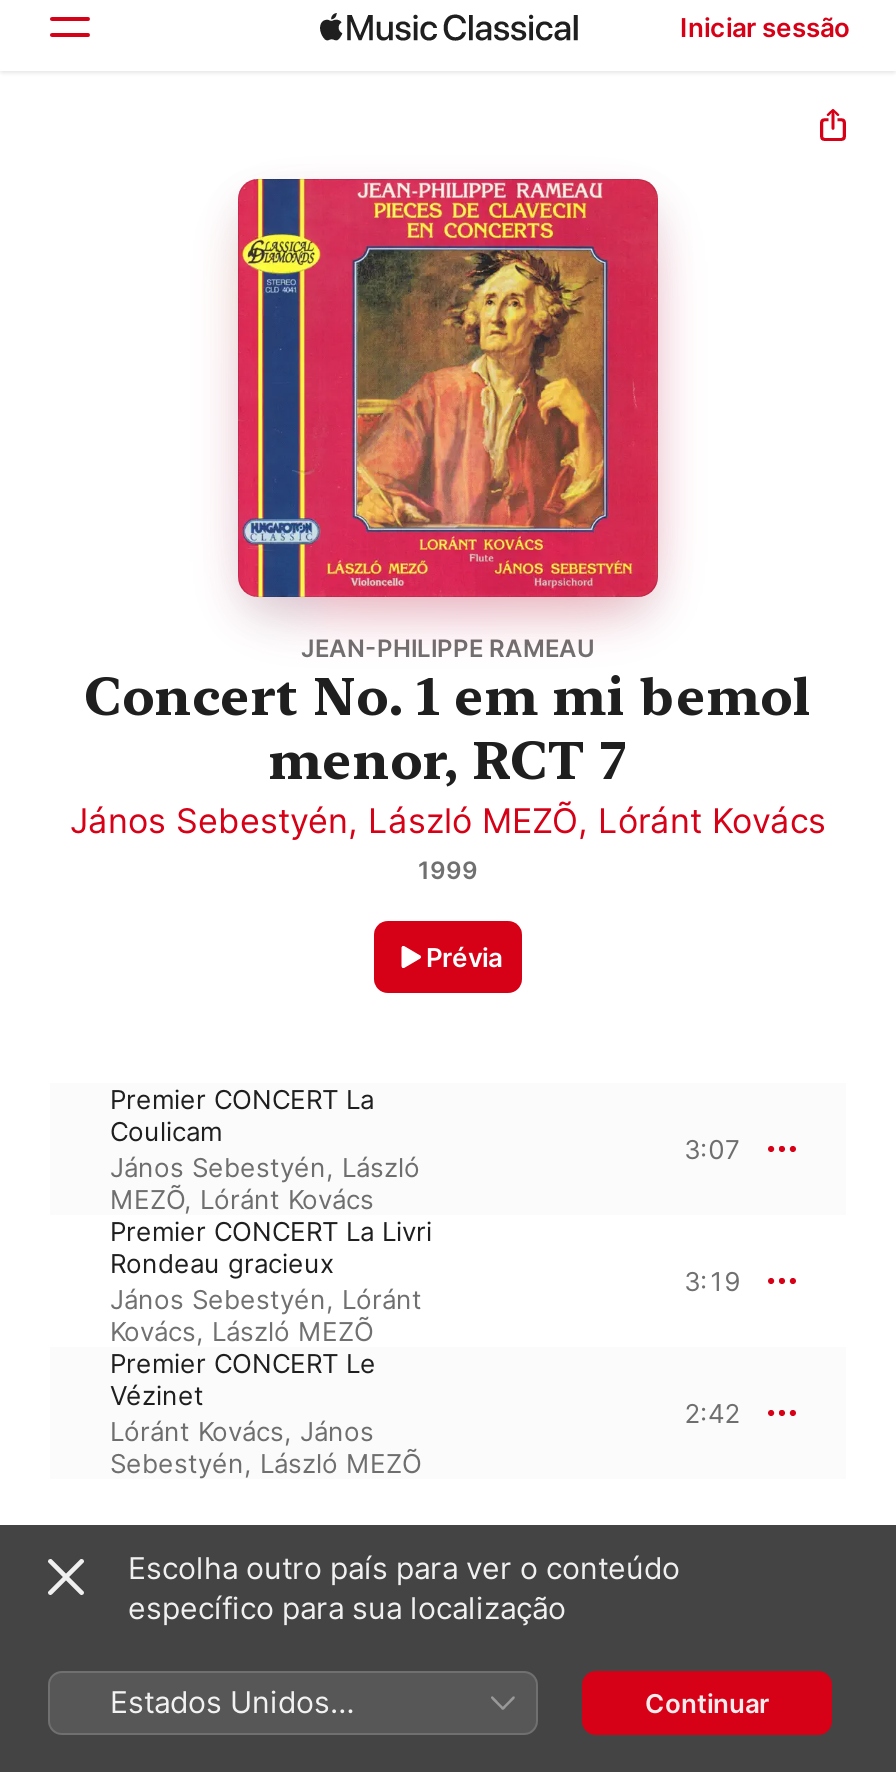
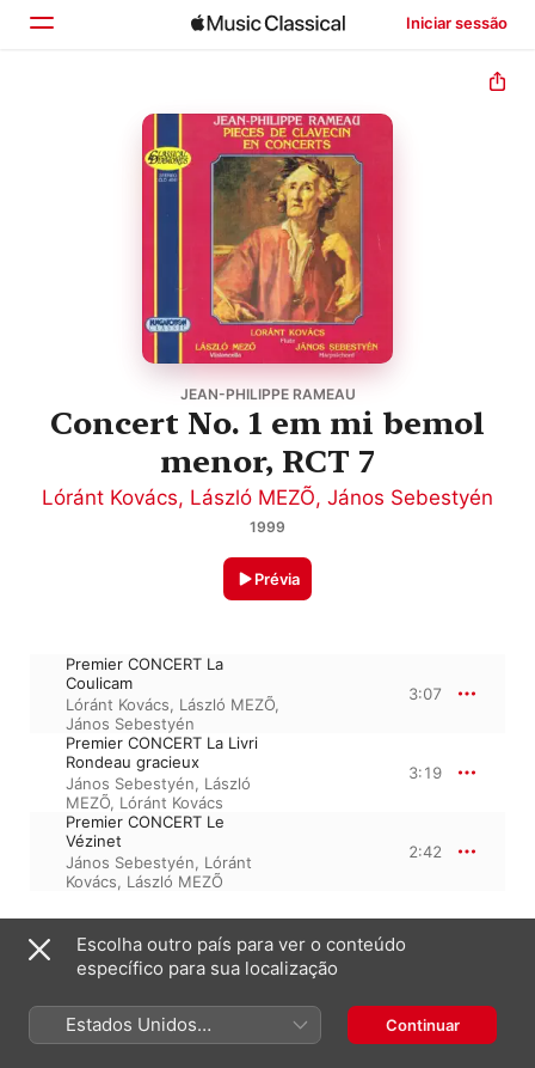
[70,801,826,841] János Sebestyén, László MEZÕ, Lóránt Kovács -> [42,485,493,509] Lóránt Kovács, László MEZÕ, János Sebestyén
moved [110,1151,420,1215] -> [66,774,251,812]: János Sebestyén, László | MEZÕ, Lóránt Kovács
none -> [66,695,279,733] Lóránt Kovács, László MEZÕ, | János Sebestyén
moved [110,1283,422,1347] -> [66,852,252,891]: János Sebestyén, Lóránt | Kovács, László MEZÕ
[110,1415,422,1479] Lóránt Kovács, János | Sebestyén, László MEZÕ -> none

